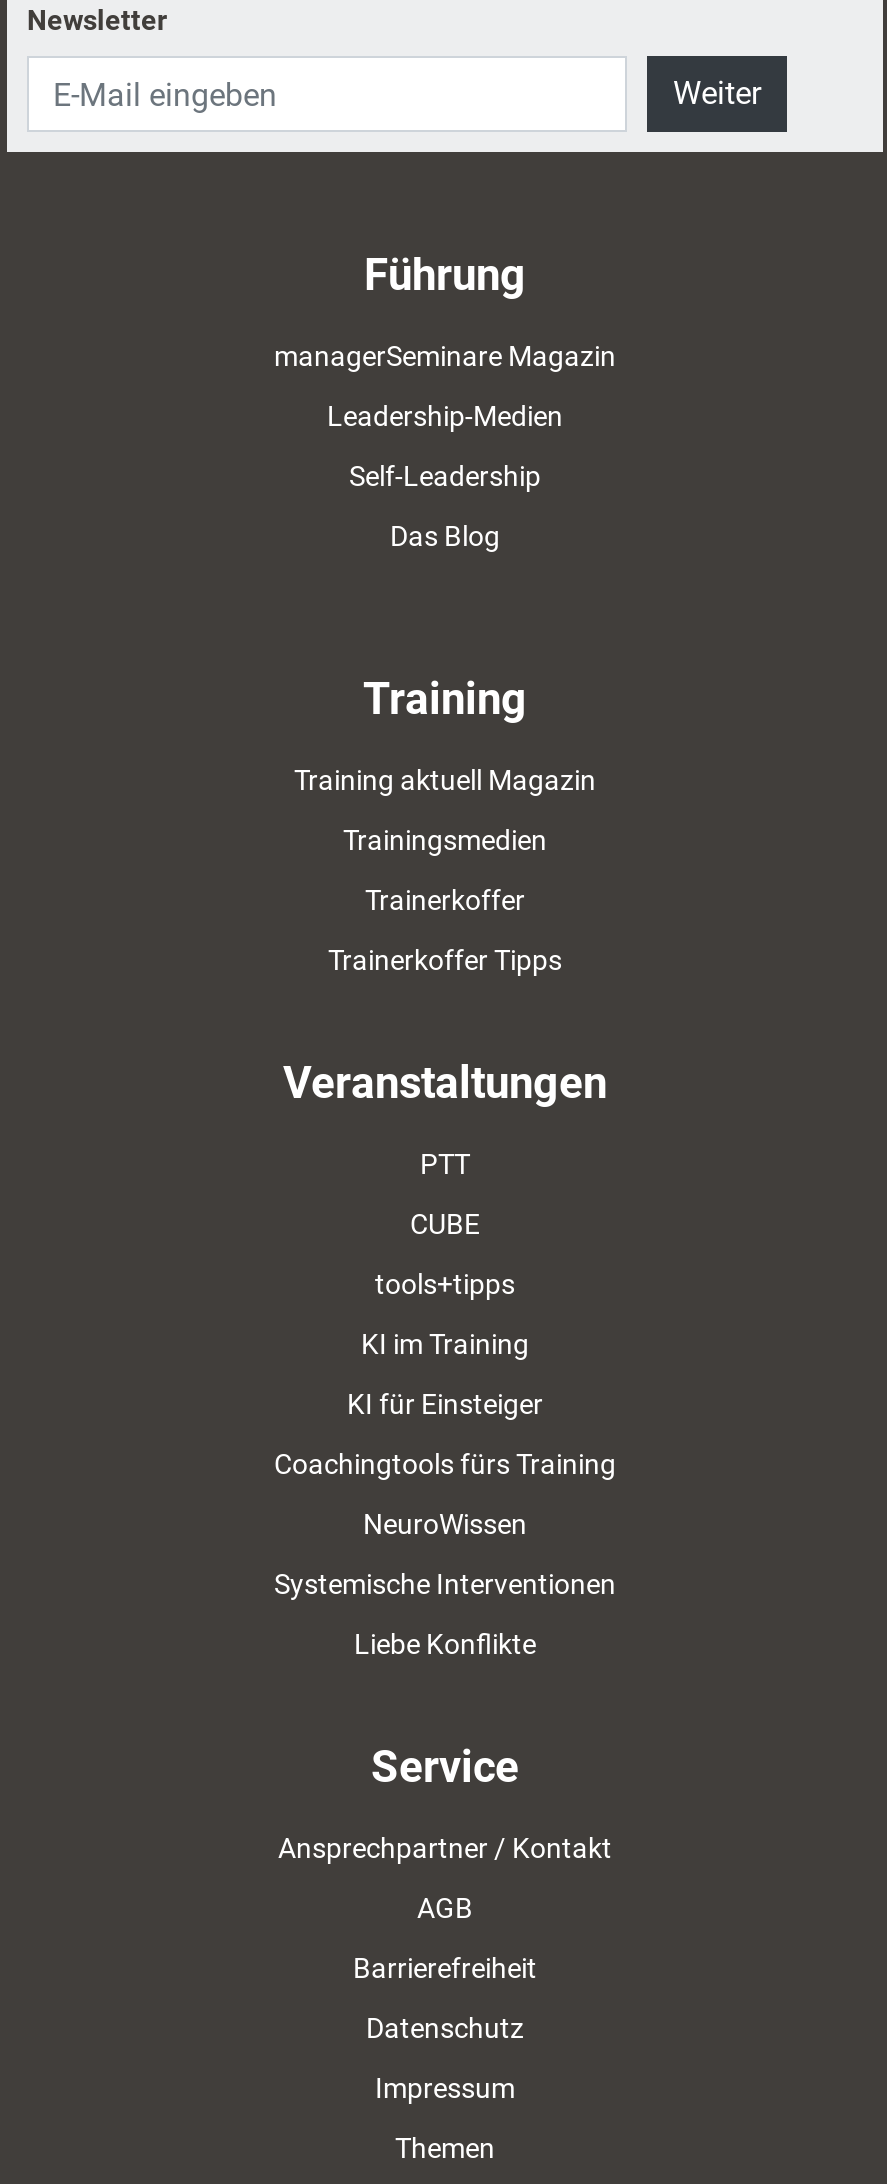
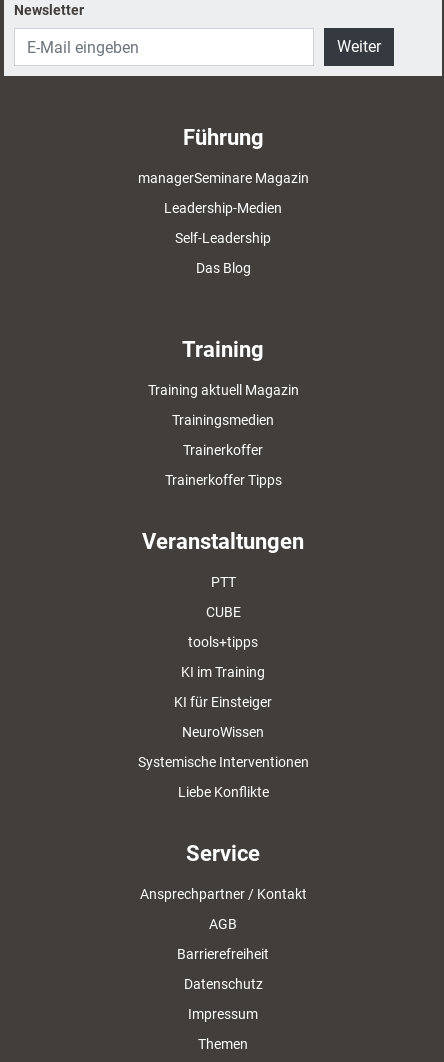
[274,1448,616,1480] Coachingtools fürs Training -> none

